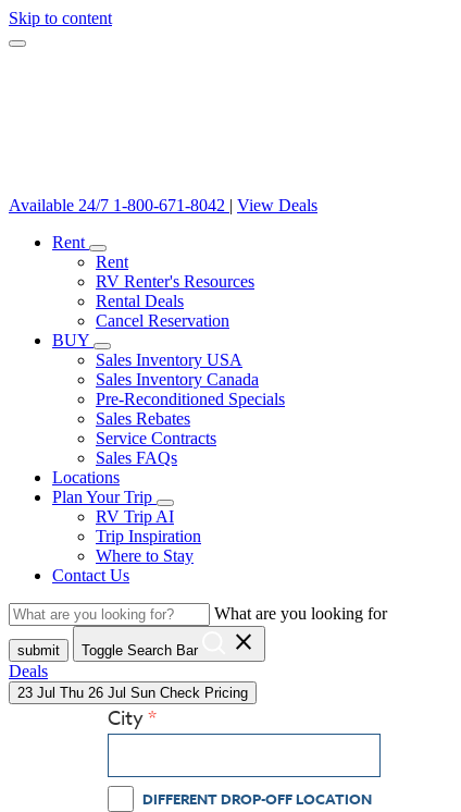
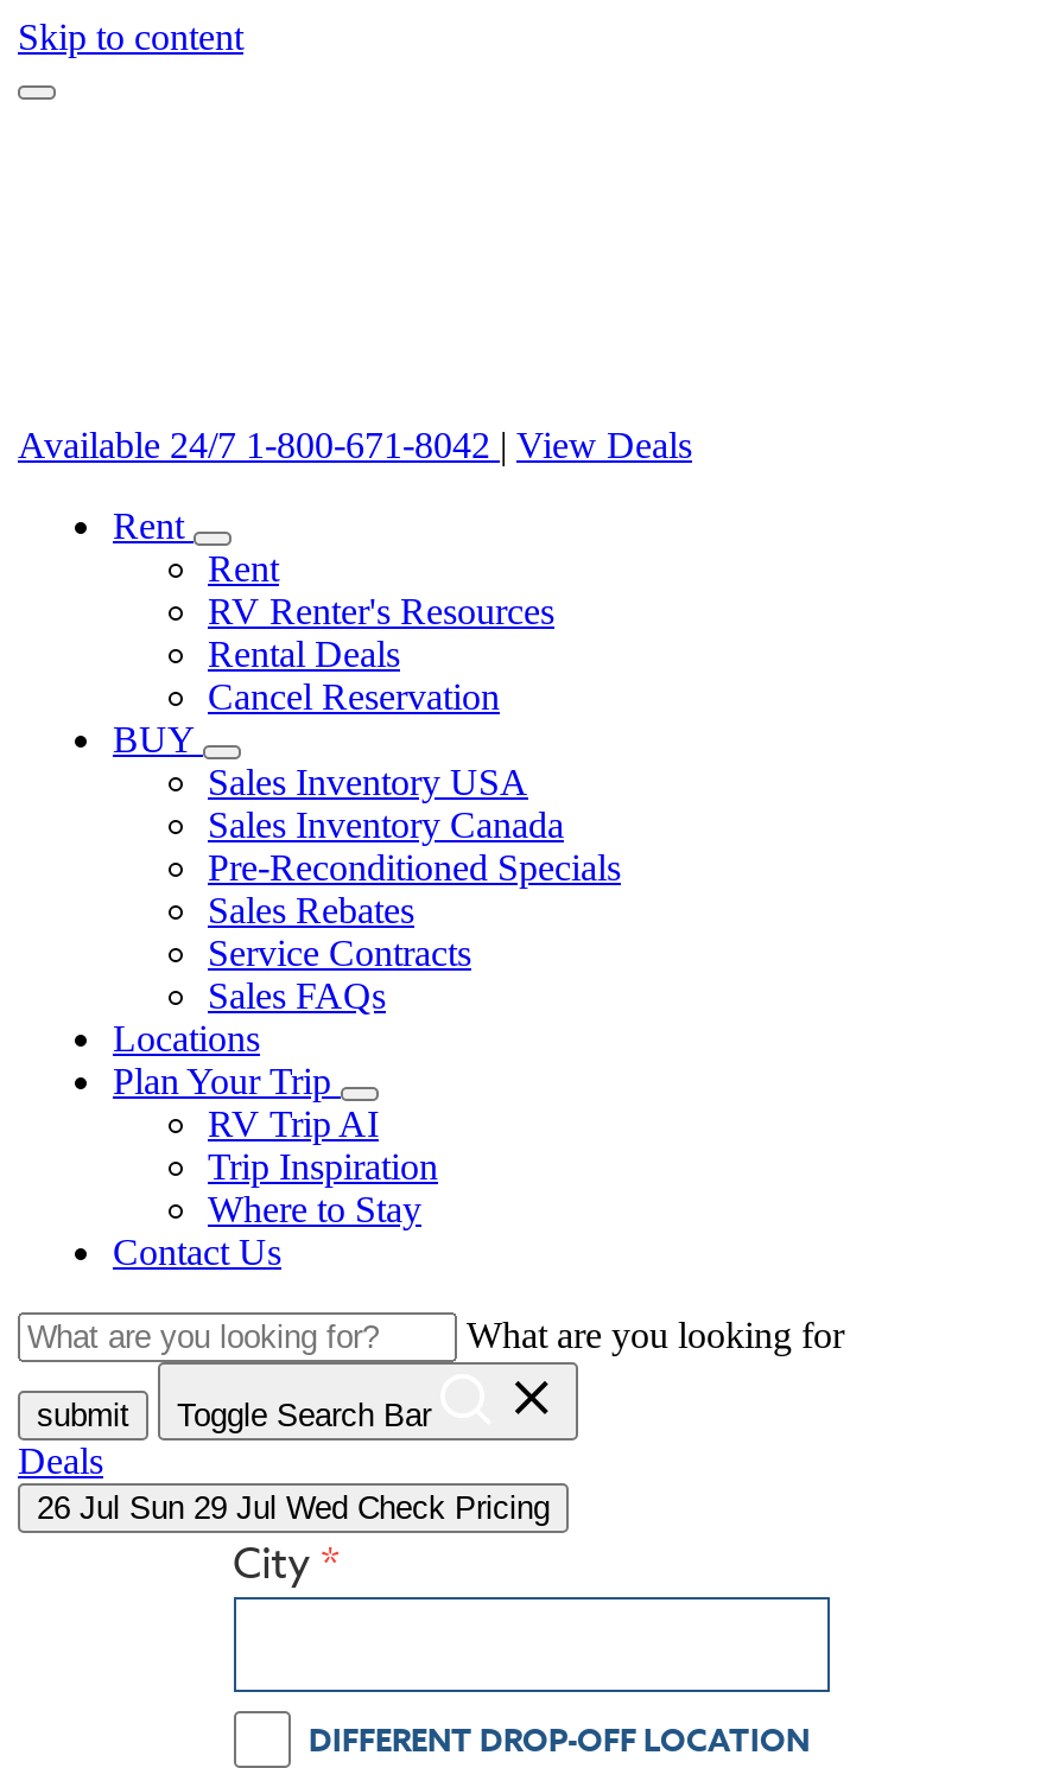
[17,685,248,701] 23 Jul Thu 26 Jul Sun Check Pricing -> [37,1490,550,1526] 26 Jul Sun 29 Jul Wed Check Pricing

